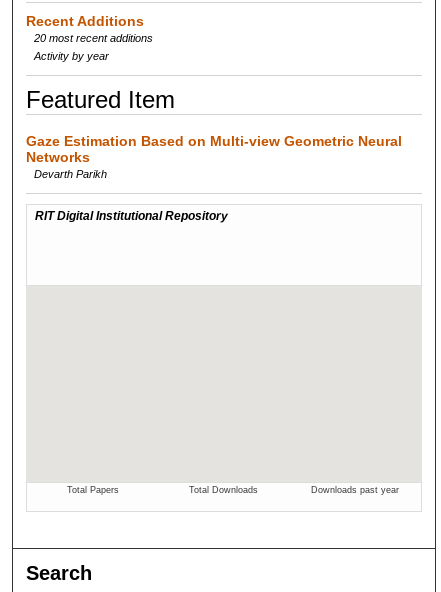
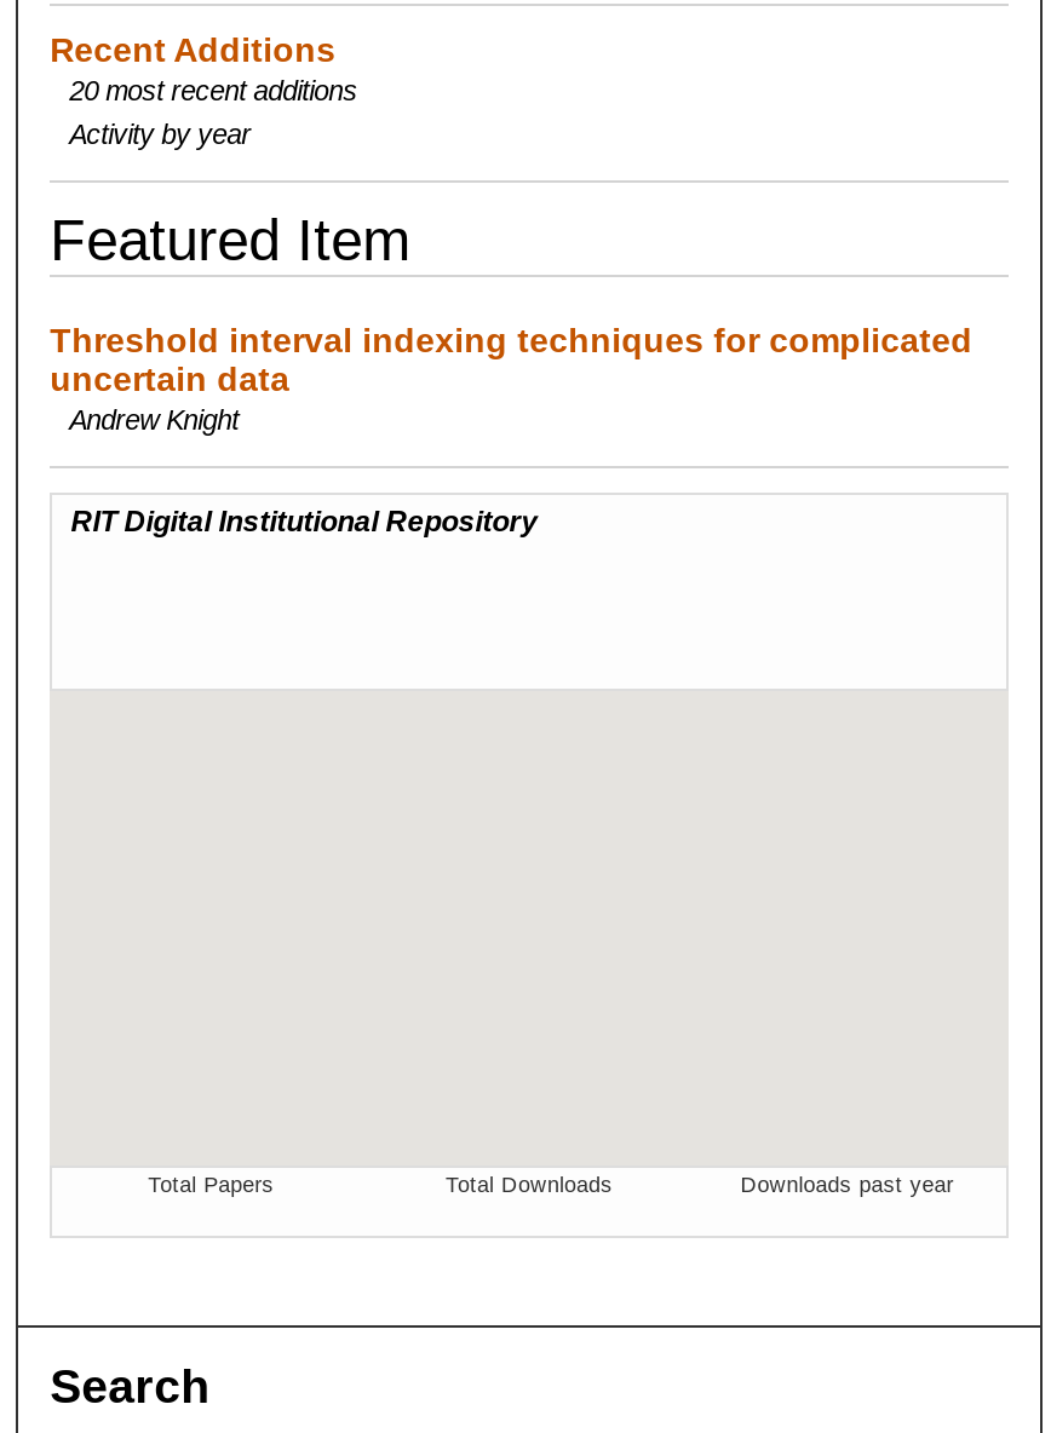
[26,133,402,180] Gaze Estimation Based on Multi-view Geometric Neural | Networks | Devarth Parikh -> [50,320,973,434] Threshold interval indexing techniques for complicated | uncertain data | Andrew Knight

